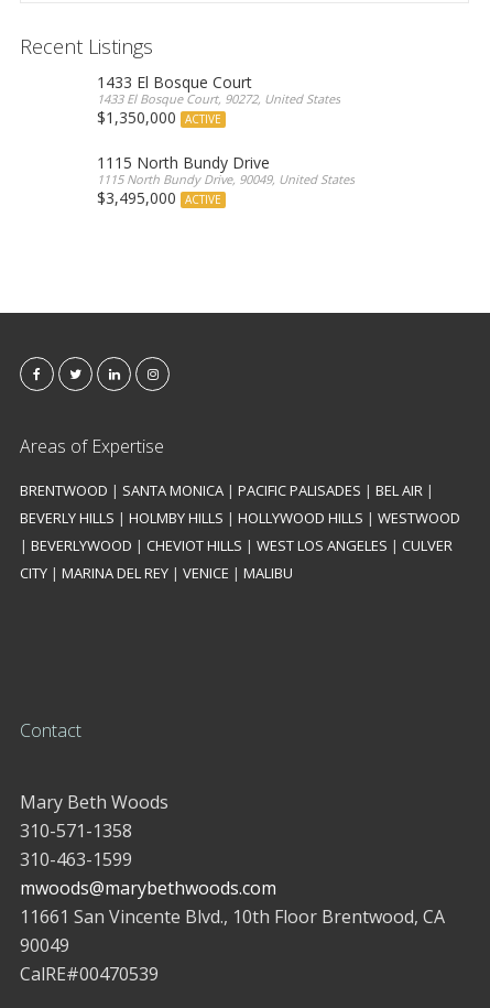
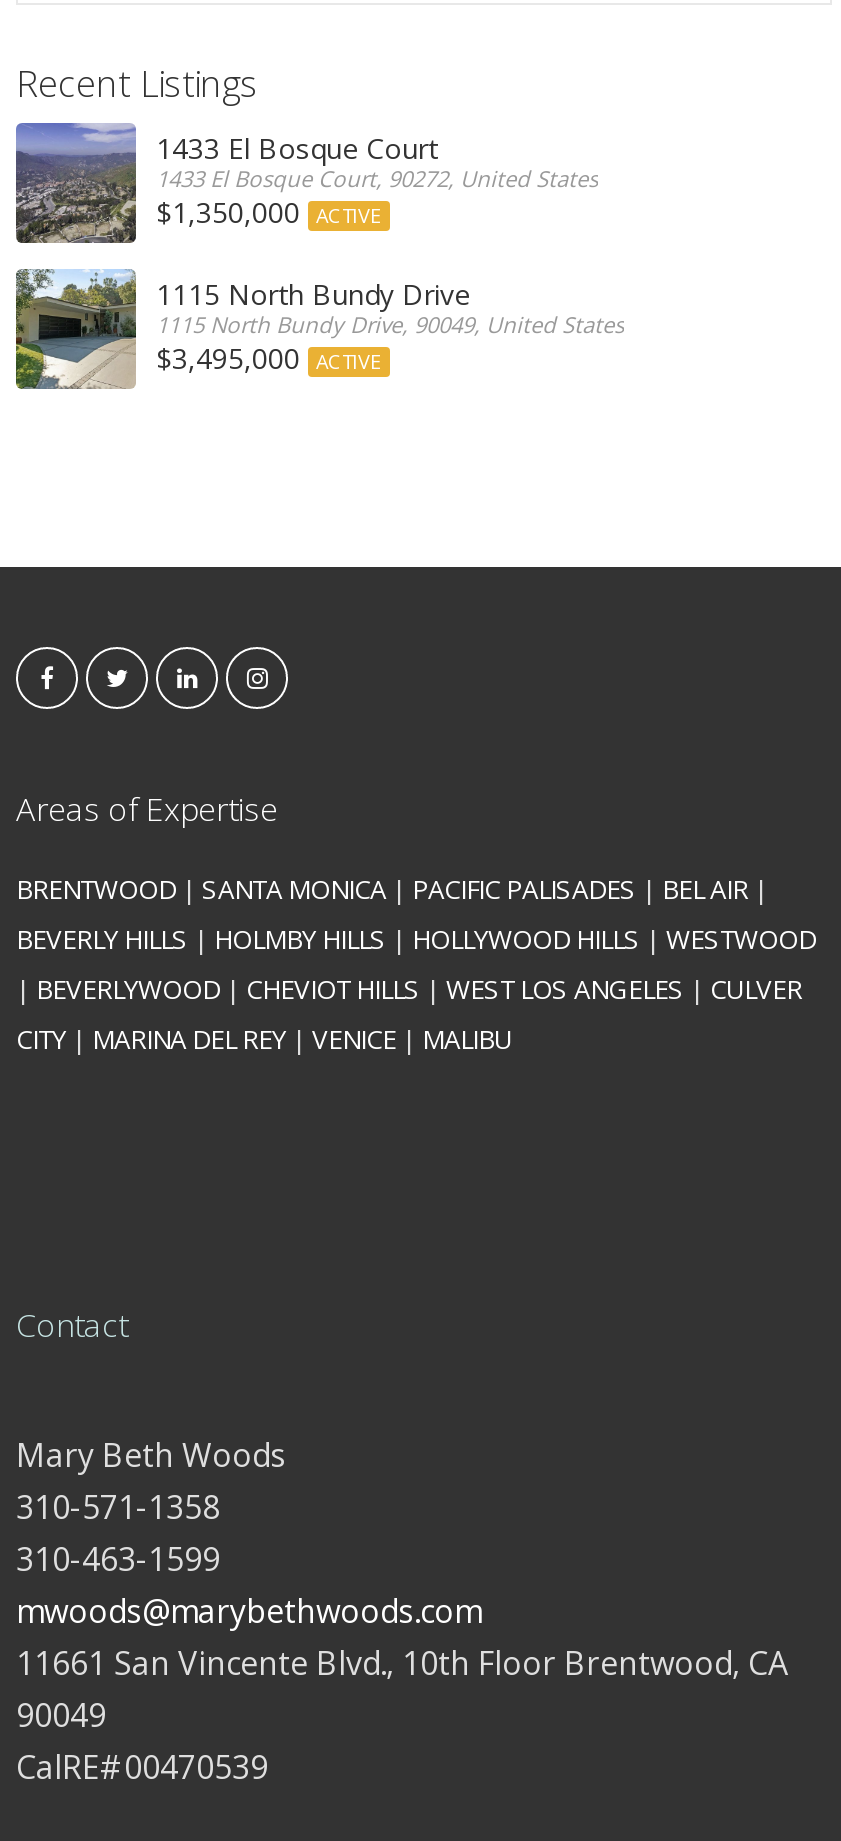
none -> [14,121,138,245] [image]
none -> [14,267,138,391] [image]

